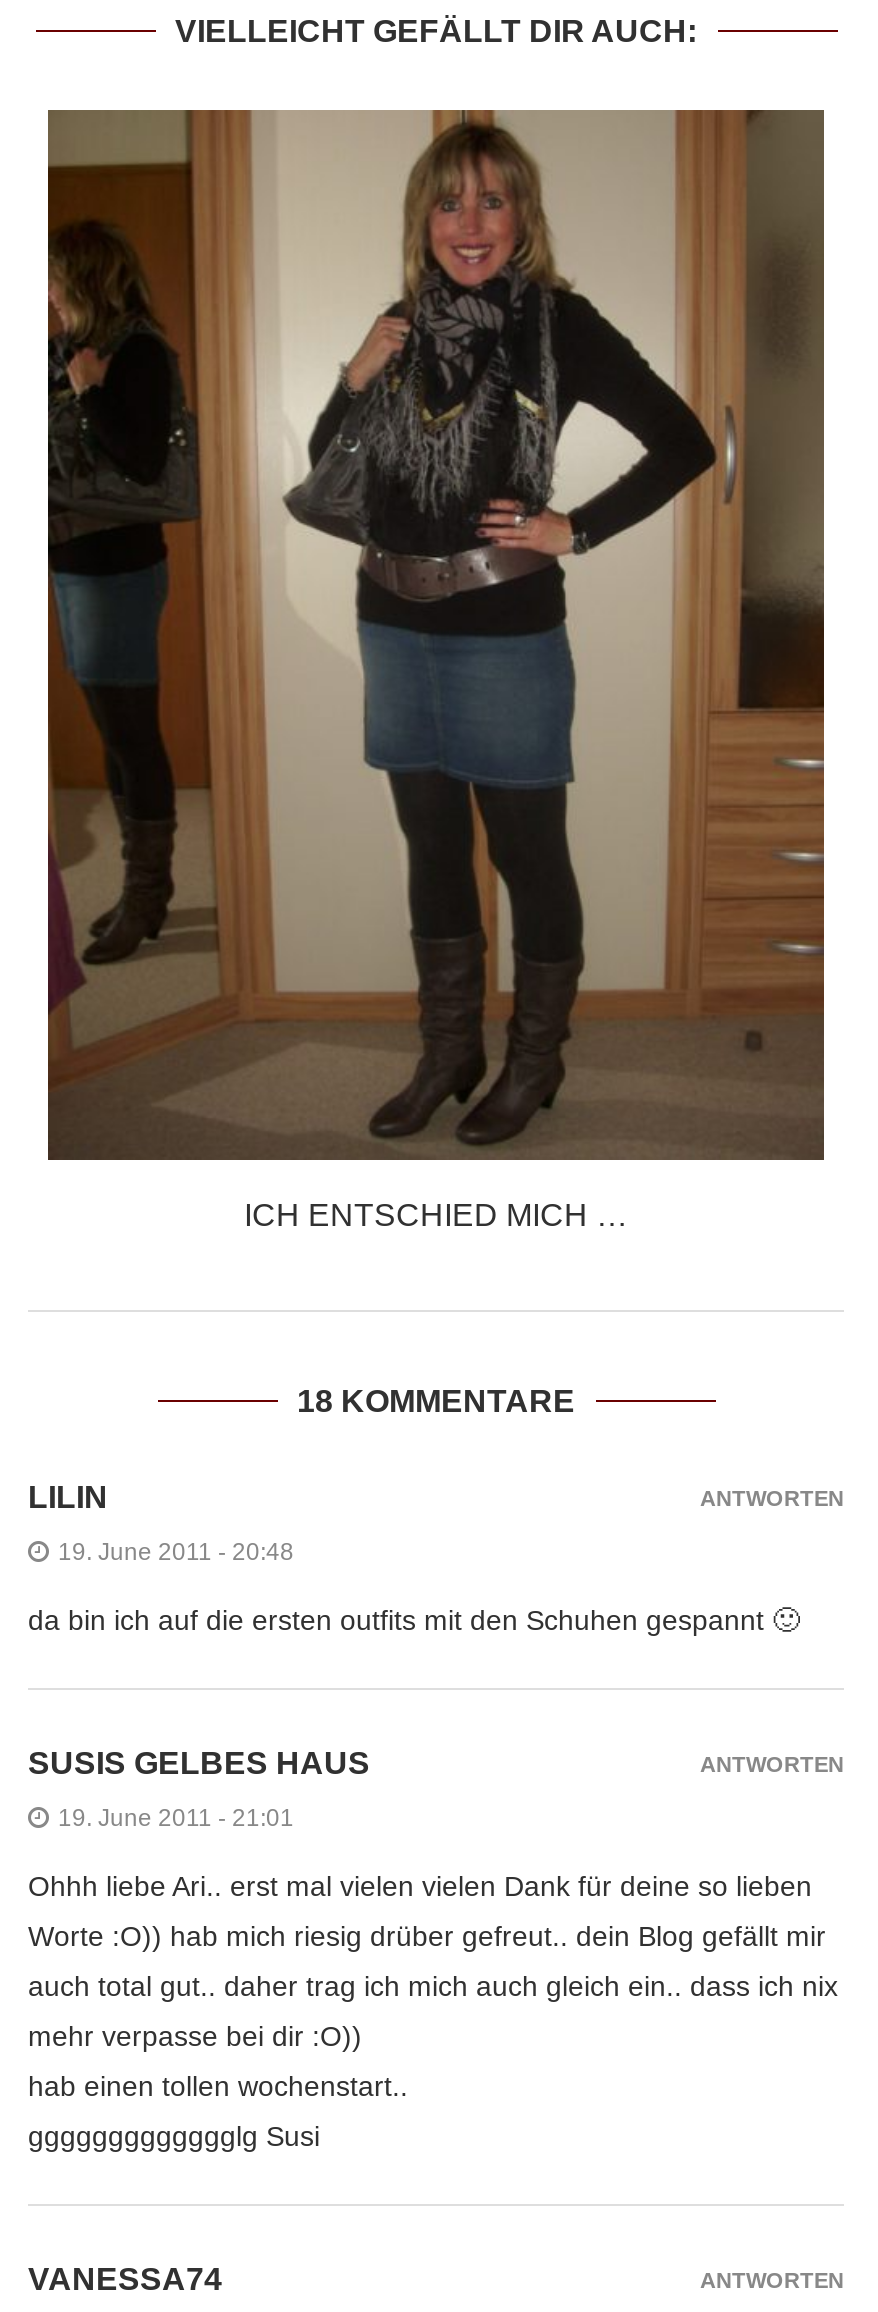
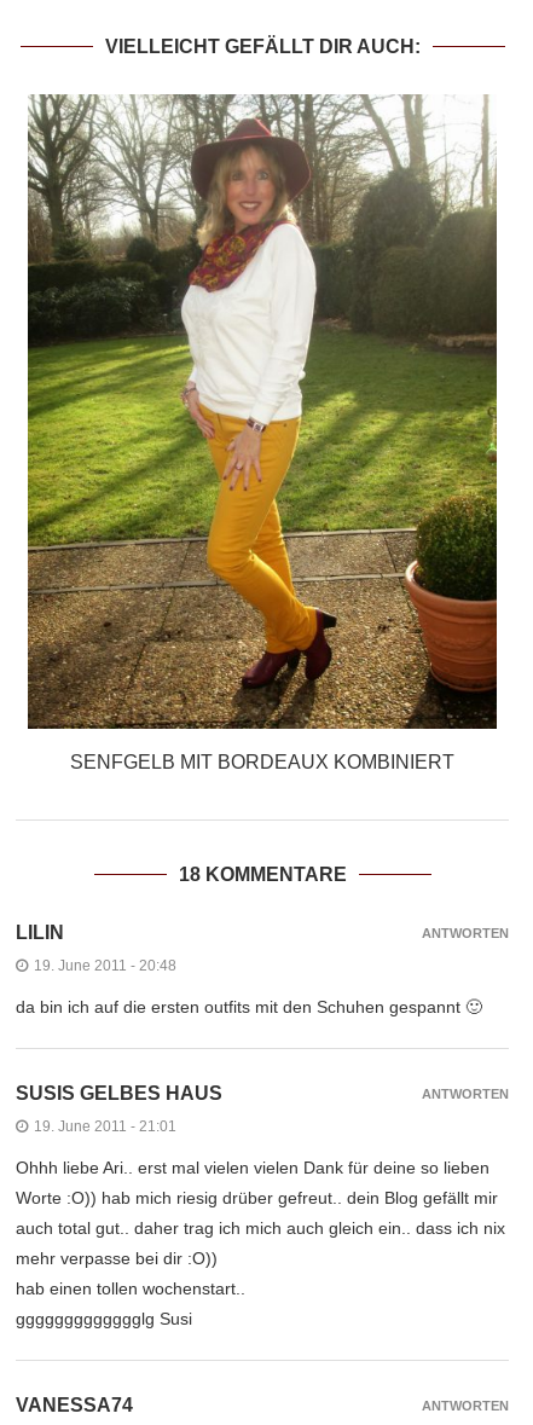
[46,108,826,1232] [image] | ICH ENTSCHIED MICH … -> [27,94,498,772] [image] | SENFGELB MIT BORDEAUX KOMBINIERT

